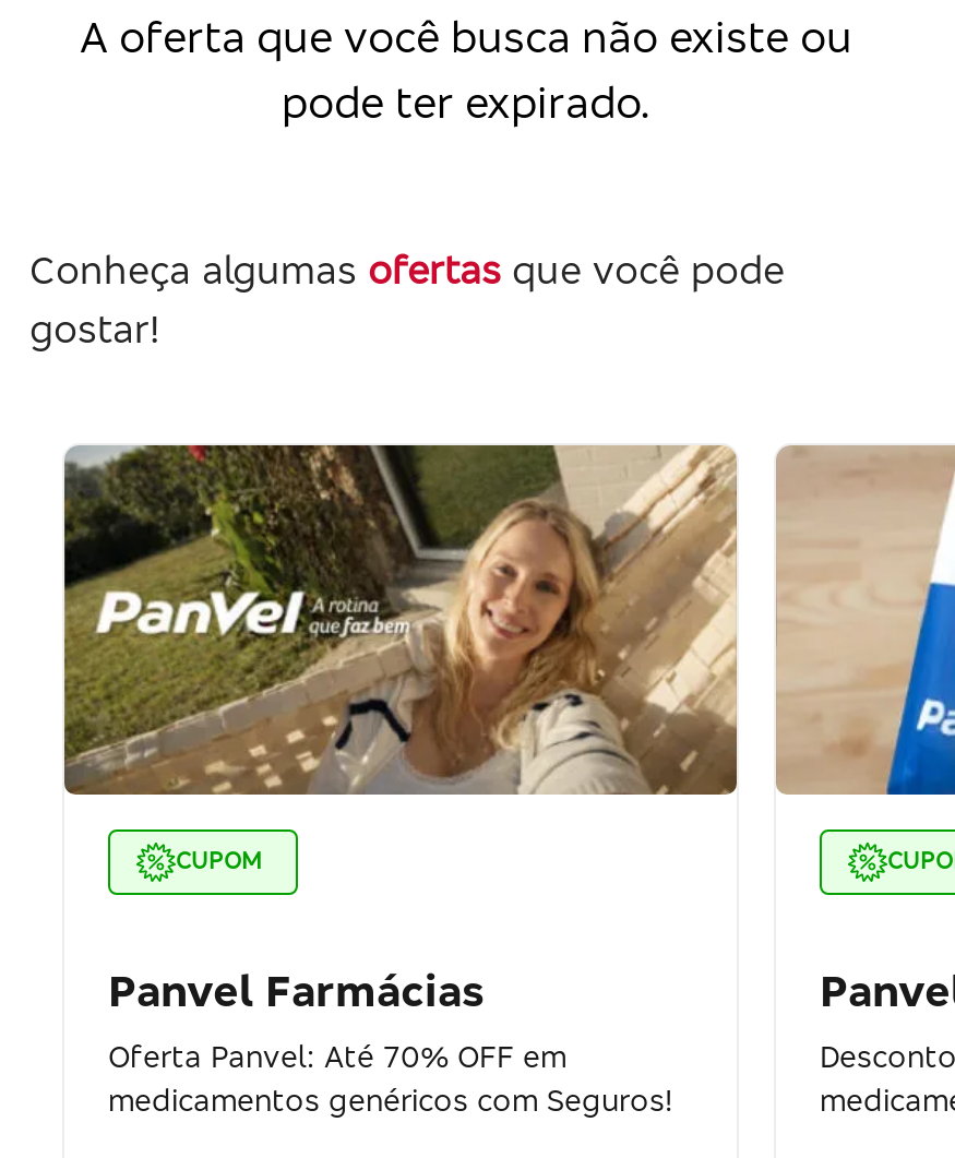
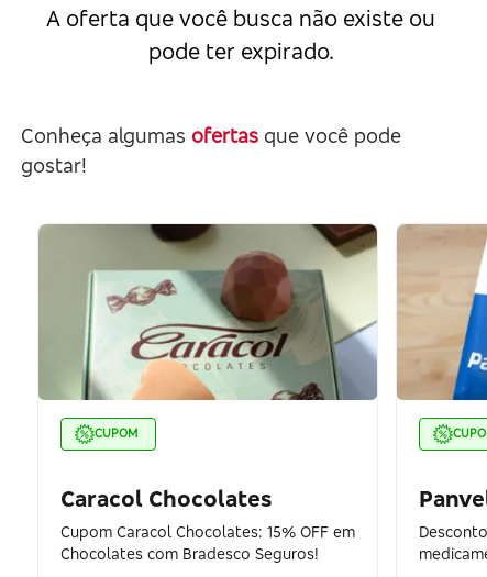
[64,443,739,797] [image] -> [38,223,378,401] [image]
[108,962,673,1117] Panvel Farmácias | Oferta Panvel: Até 70% OFF em | medicamentos genéricos com Seguros! -> [60,484,355,562] Caracol Chocolates | Cupom Caracol Chocolates: 15% OFF em | Chocolates com Bradesco Seguros!

